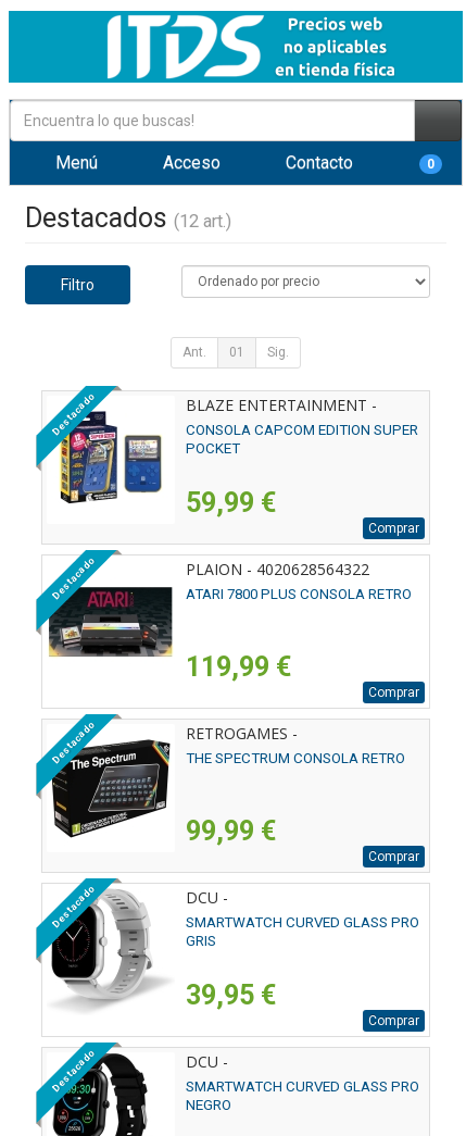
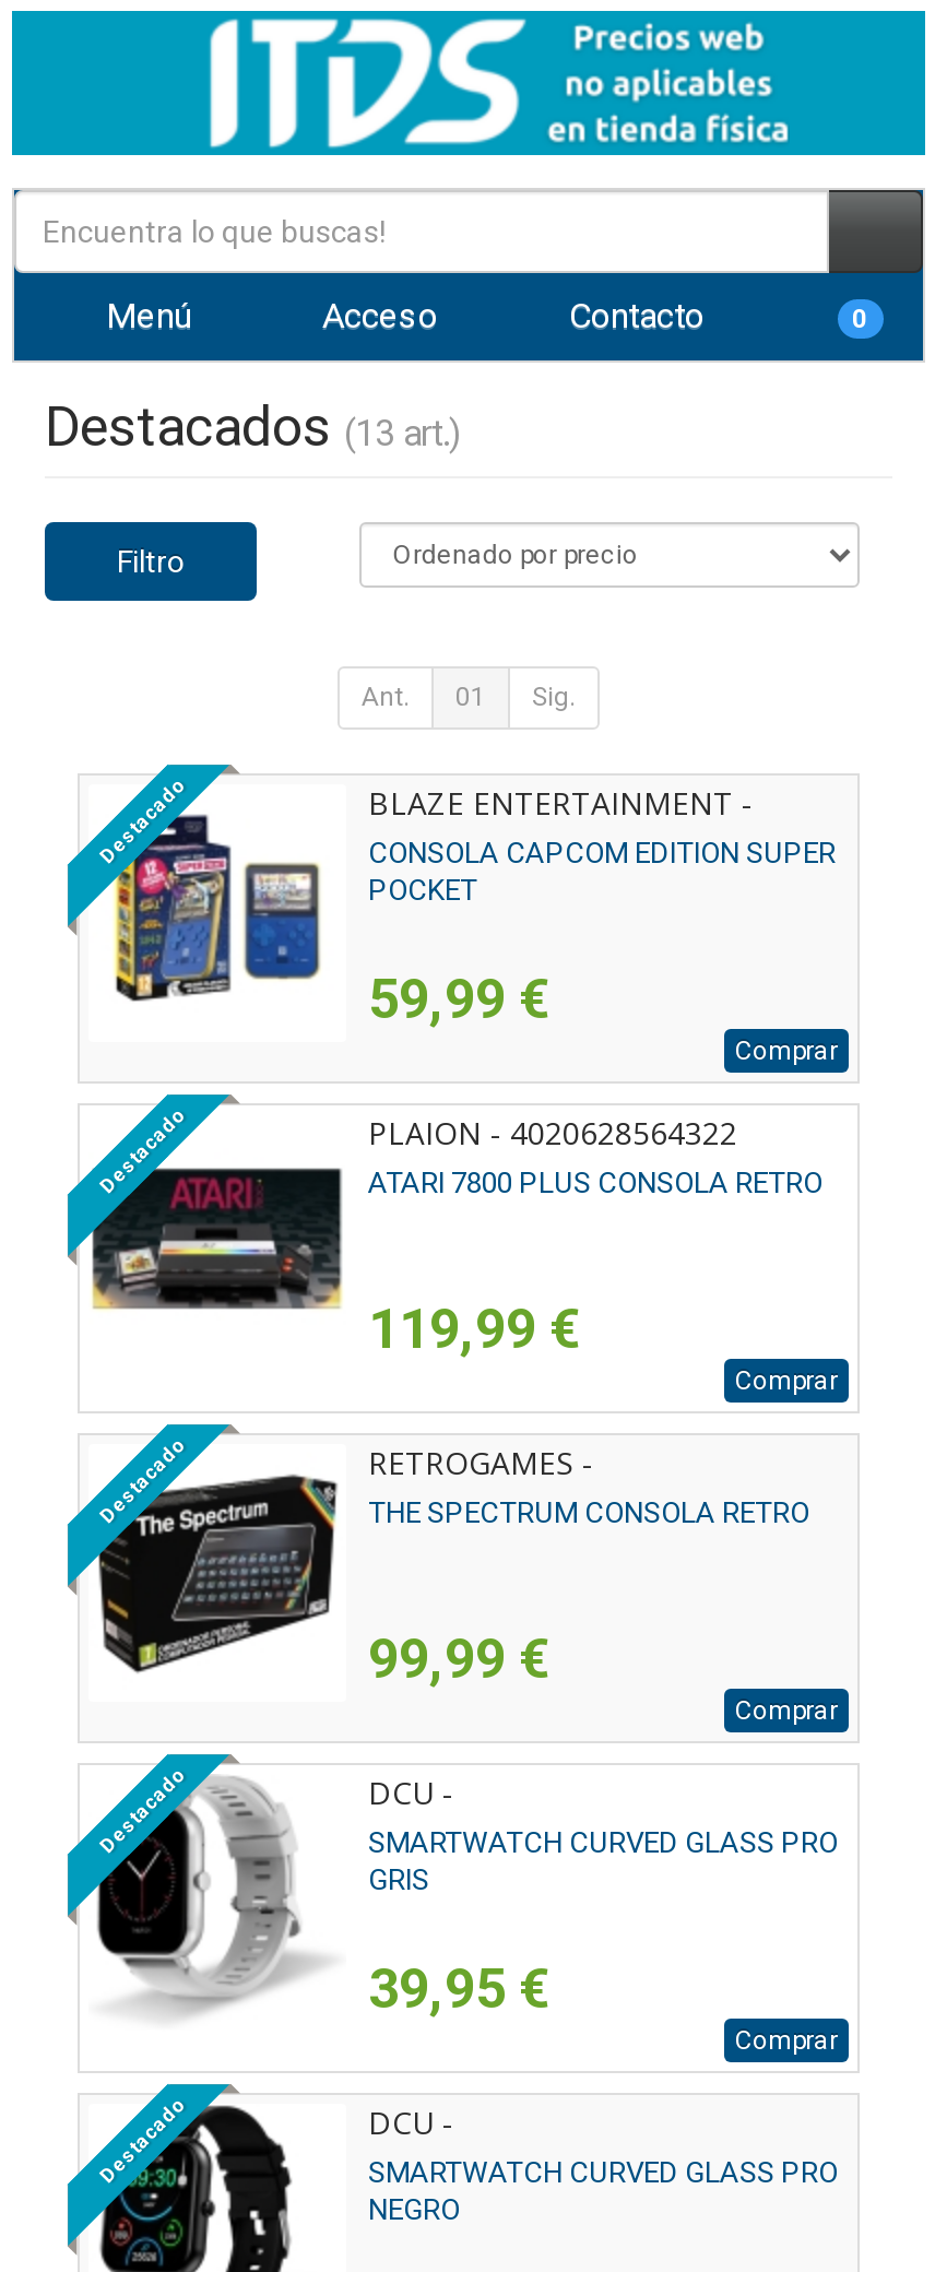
[25,202,231,234] Destacados (12 art.) -> [45,395,460,459] Destacados (13 art.)

